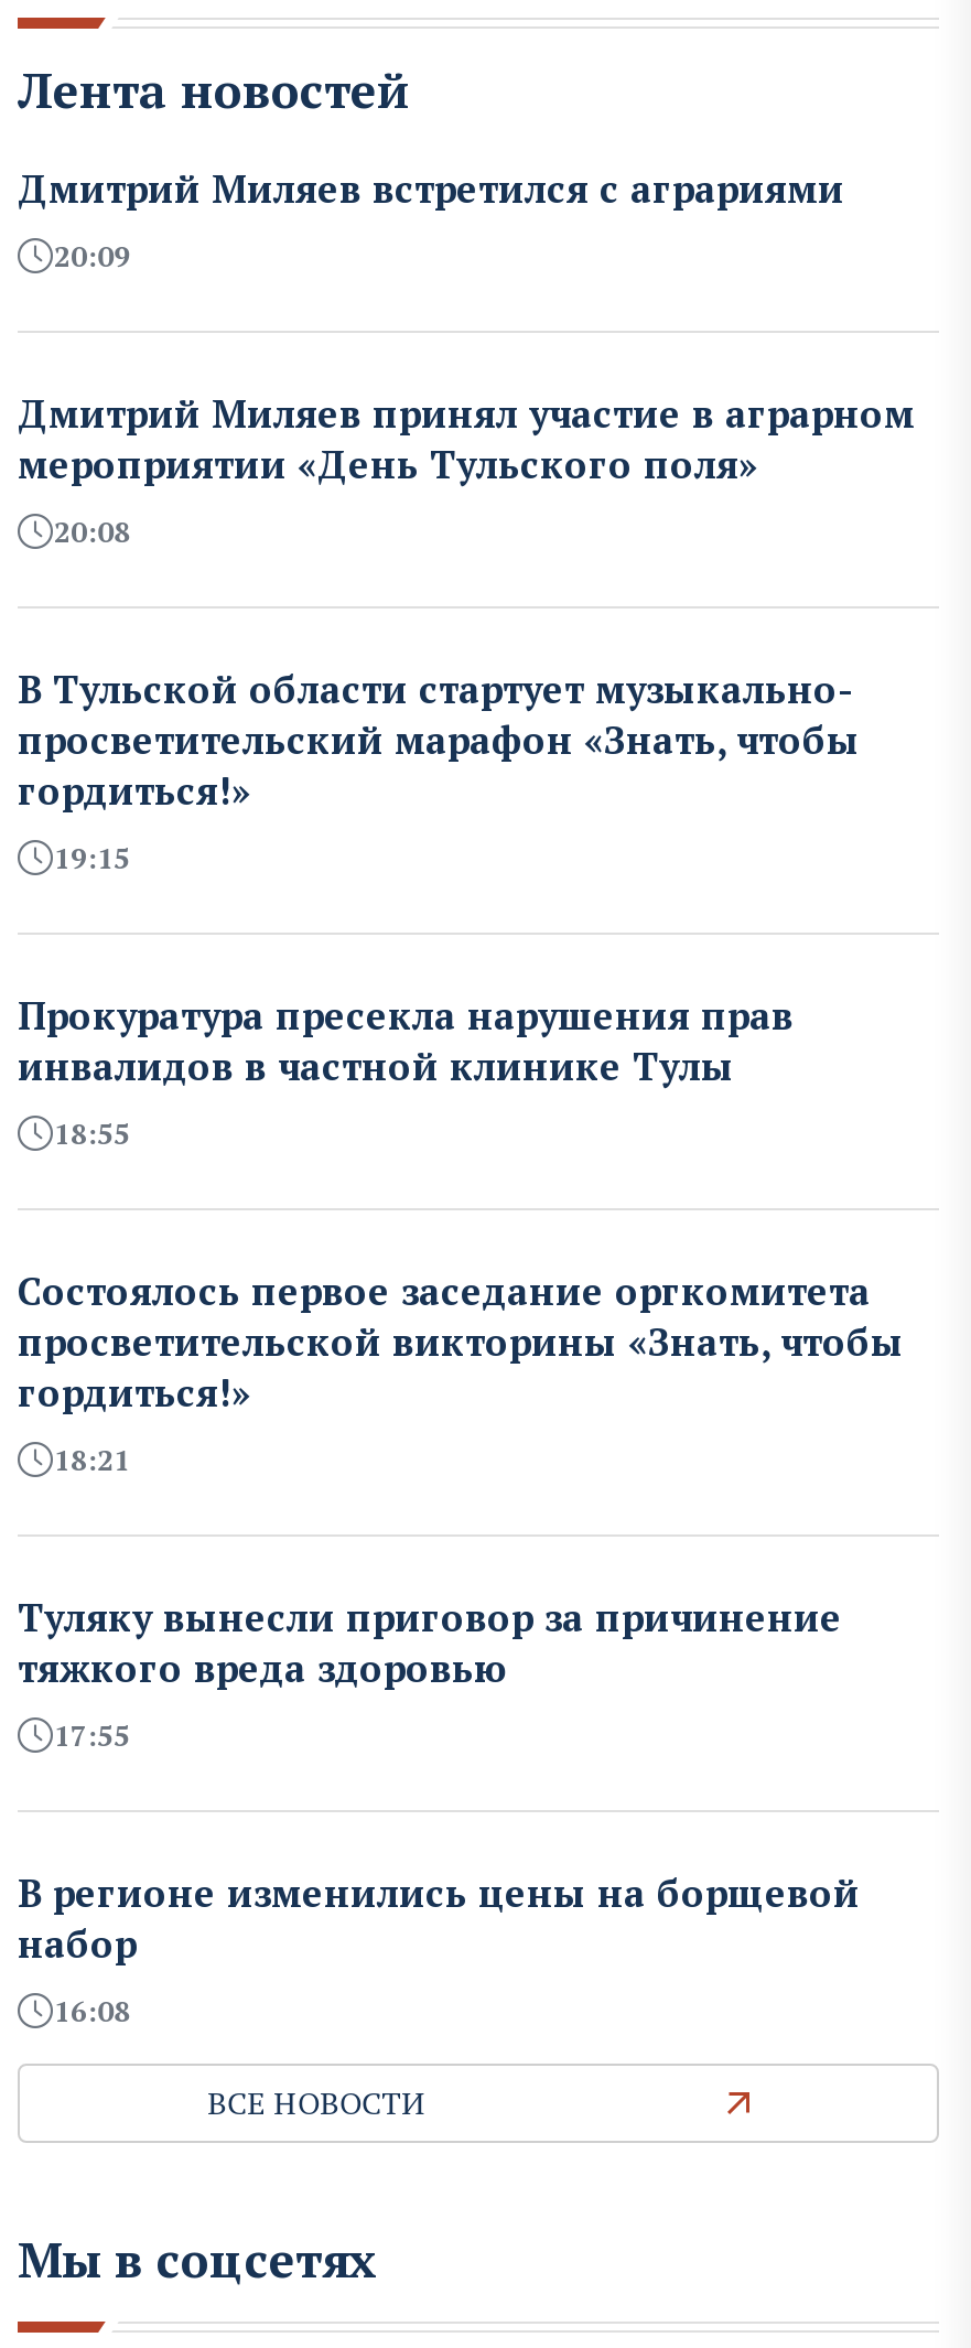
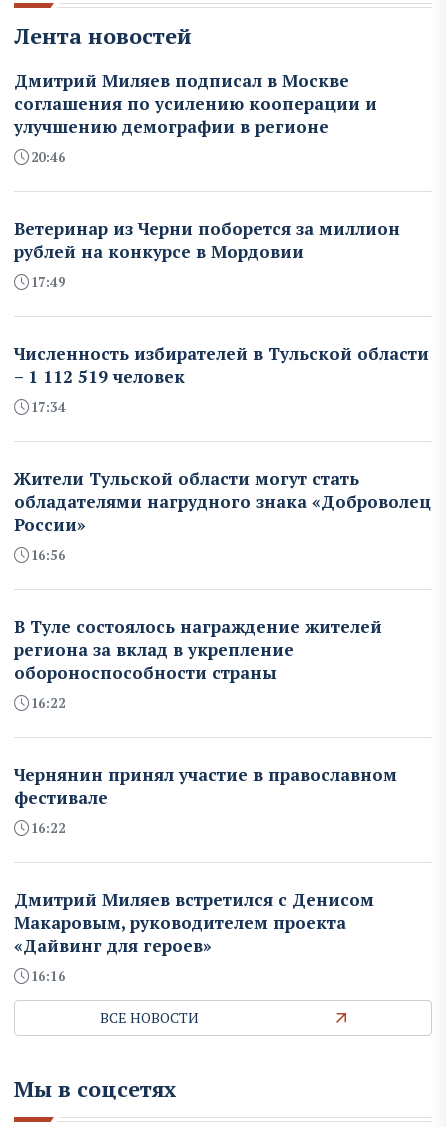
[18,164,844,276] Дмитрий Миляев встретился с аграриями | 20:09 -> [14,69,377,166] Дмитрий Миляев подписал в Москве | соглашения по усилению кооперации и | улучшению демографии в регионе | 20:46
[18,389,915,552] Дмитрий Миляев принял участие в аграрном | мероприятии «День Тульского поля» | 20:08 -> [14,217,400,291] Ветеринар из Черни поборется за миллион | рублей на конкурсе в Мордовии | 17:49
[18,664,860,878] В Тульской области стартует музыкально- | просветительский марафон «Знать, чтобы | гордиться!» | 19:15 -> [14,342,429,416] Численность избирателей в Тульской области | – 1 112 519 человек | 17:34
[18,991,794,1154] Прокуратура пресекла нарушения прав | инвалидов в частной клинике Тулы | 18:55 -> [14,467,431,564] Жители Тульской области могут стать | обладателями нагрудного знака «Доброволец | России» | 16:56
[18,1266,904,1480] Состоялось первое заседание оргкомитета | просветительской викторины «Знать, чтобы | гордиться!» | 18:21 -> [14,615,382,712] В Туле состоялось награждение жителей | региона за вклад в укрепление | обороноспособности страны | 16:22
[18,1592,842,1756] Туляку вынесли приговор за причинение | тяжкого вреда здоровью | 17:55 -> [14,763,397,837] Чернянин принял участие в православном | фестивале | 16:22
[18,1868,860,2031] В регионе изменились цены на борщевой | набор | 16:08 -> [14,888,374,985] Дмитрий Миляев встретился с Денисом | Макаровым, руководителем проекта | «Дайвинг для героев» | 16:16

